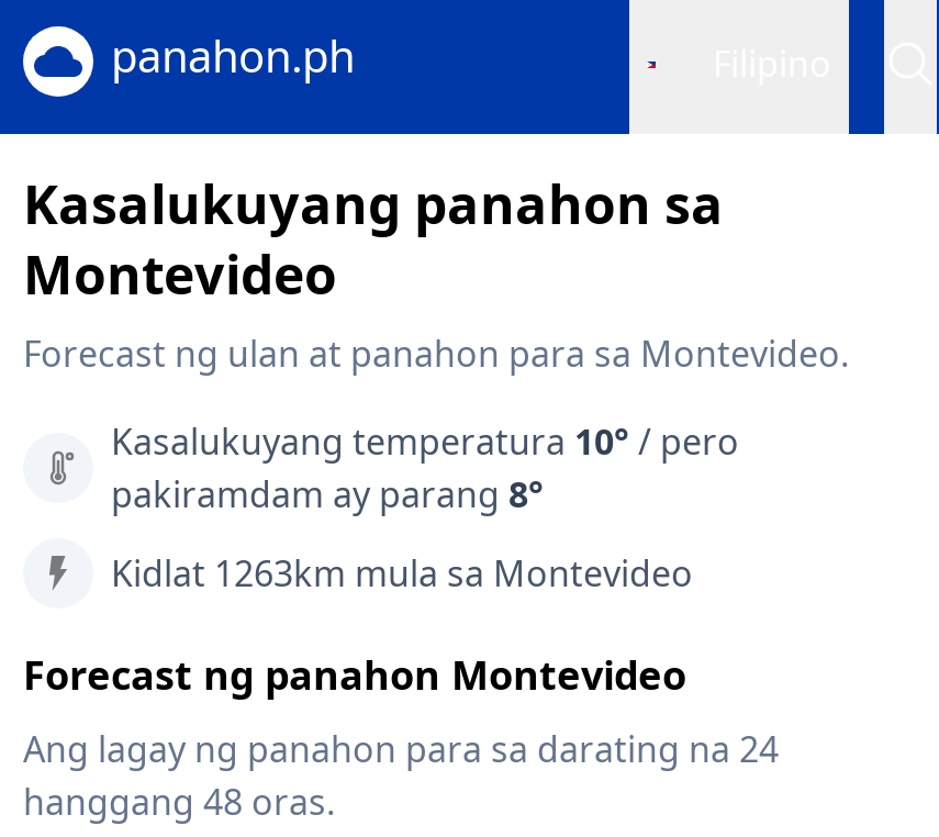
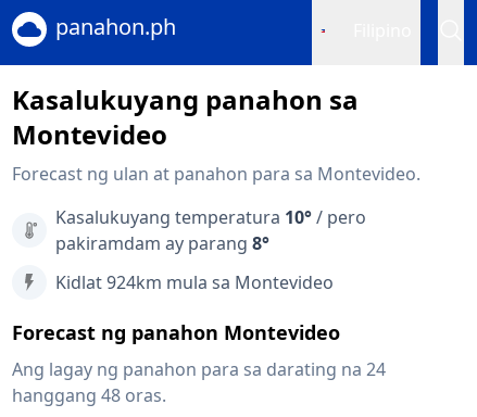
[111,549,693,598] Kidlat 1263km mula sa Montevideo -> [55,270,334,294] Kidlat 924km mula sa Montevideo

